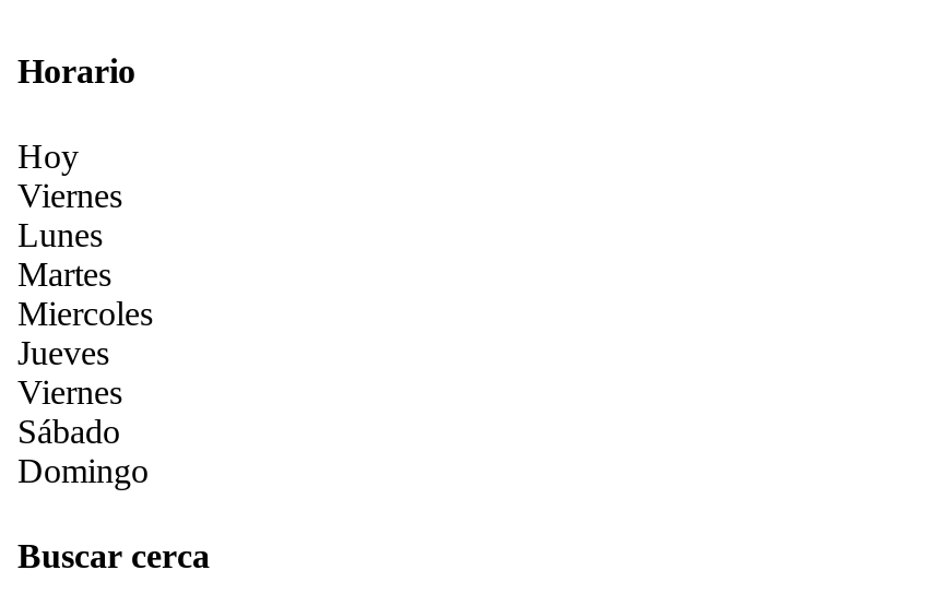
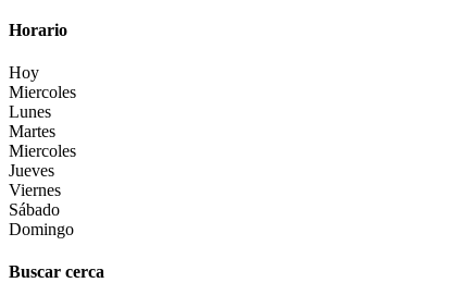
[17,177,122,214] Viernes -> [9,83,76,101] Miercoles

